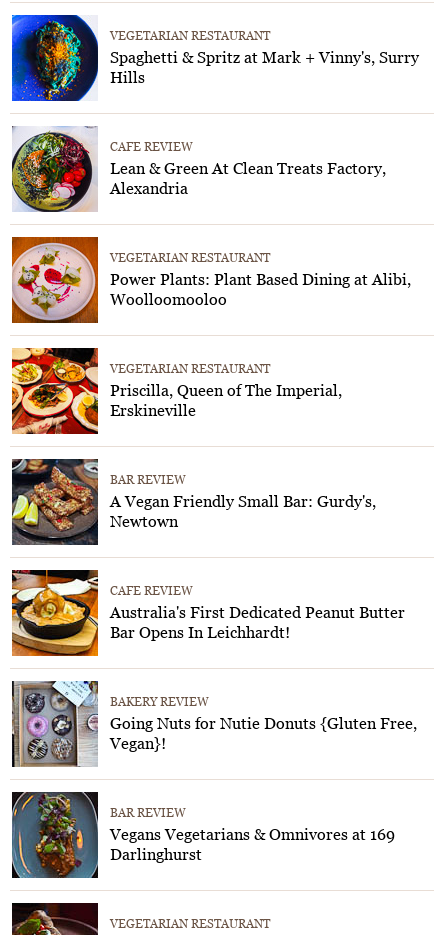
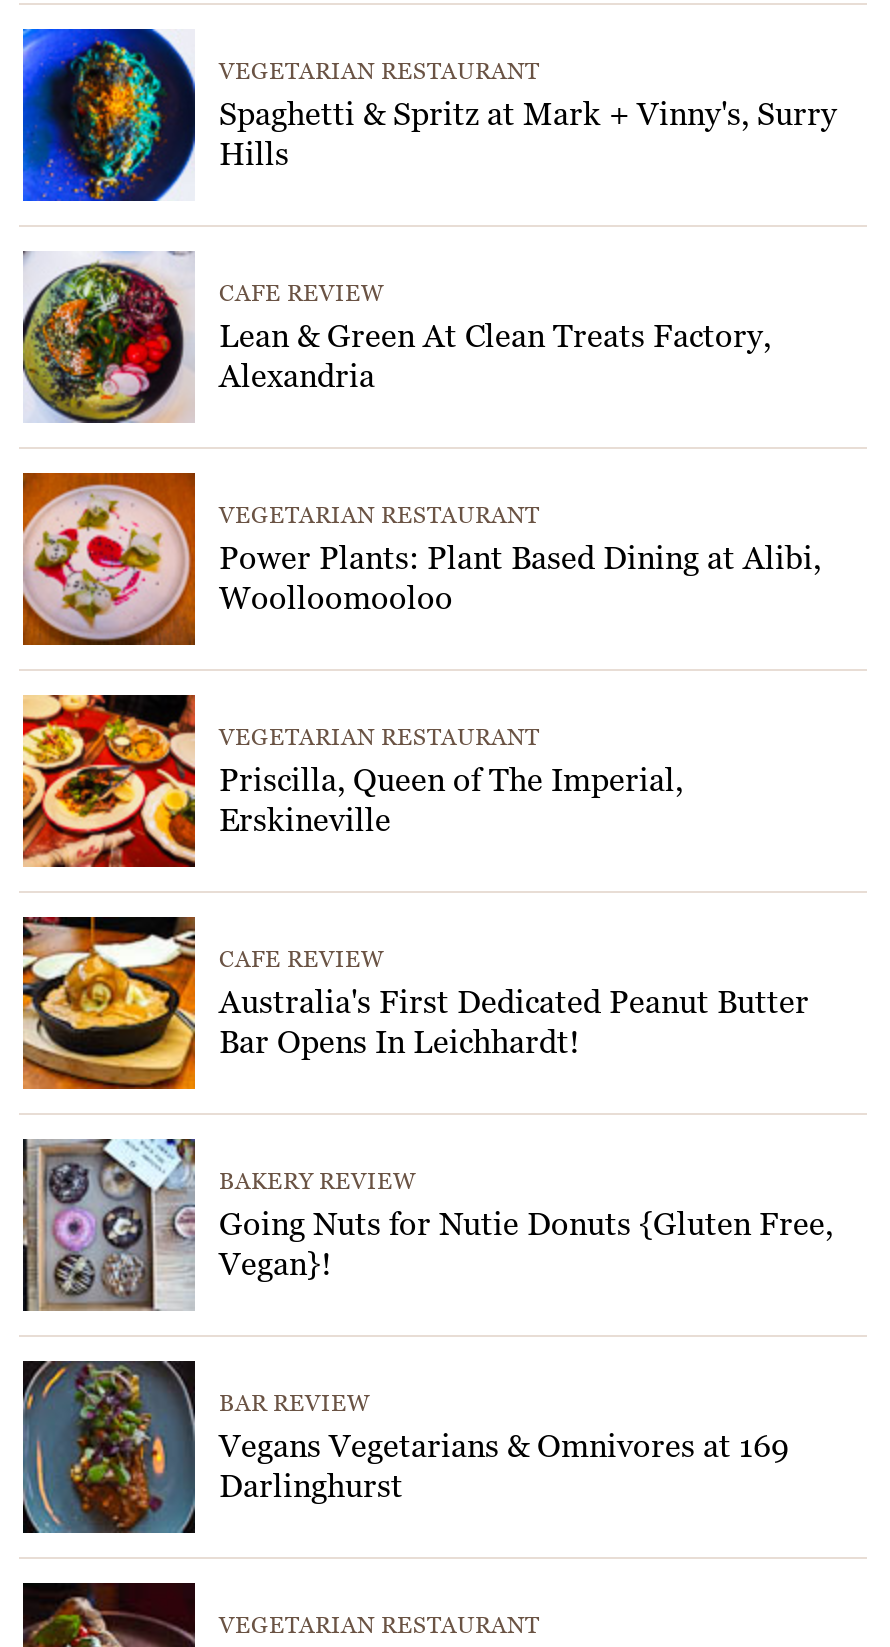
[11,458,376,546] [image] | BAR REVIEW | A Vegan Friendly Small Bar: Gurdy's, | Newtown -> none

